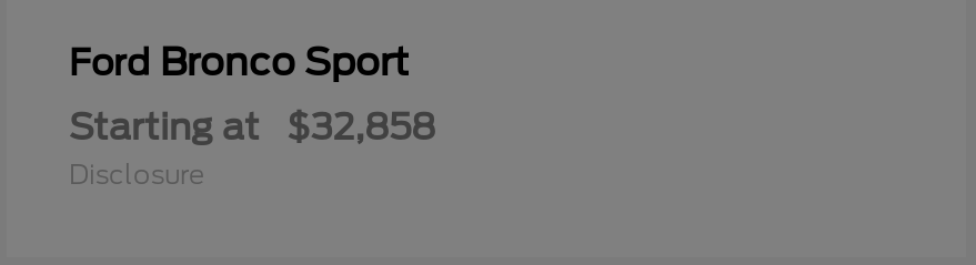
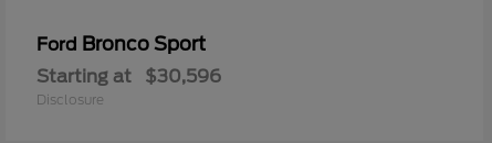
[69,108,435,150] Starting at $32,858 -> [36,66,221,86] Starting at $30,596

